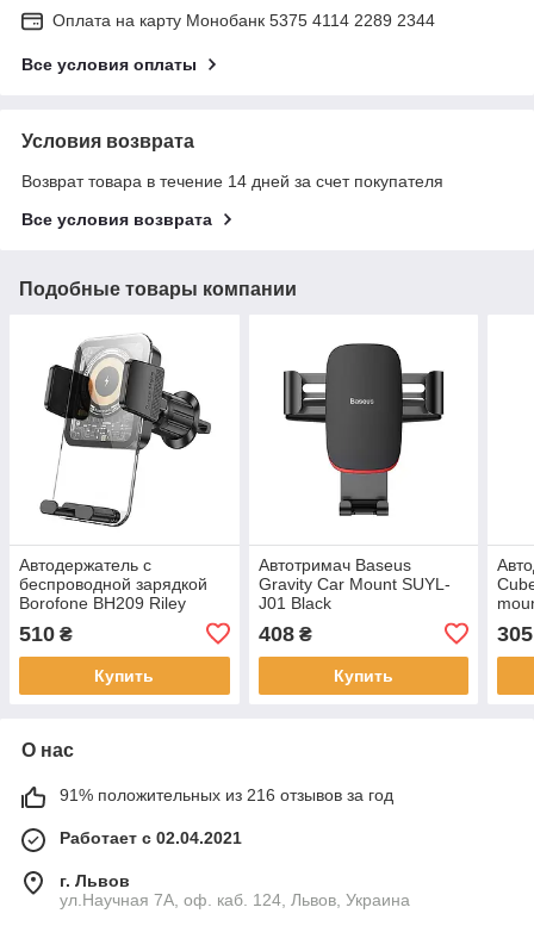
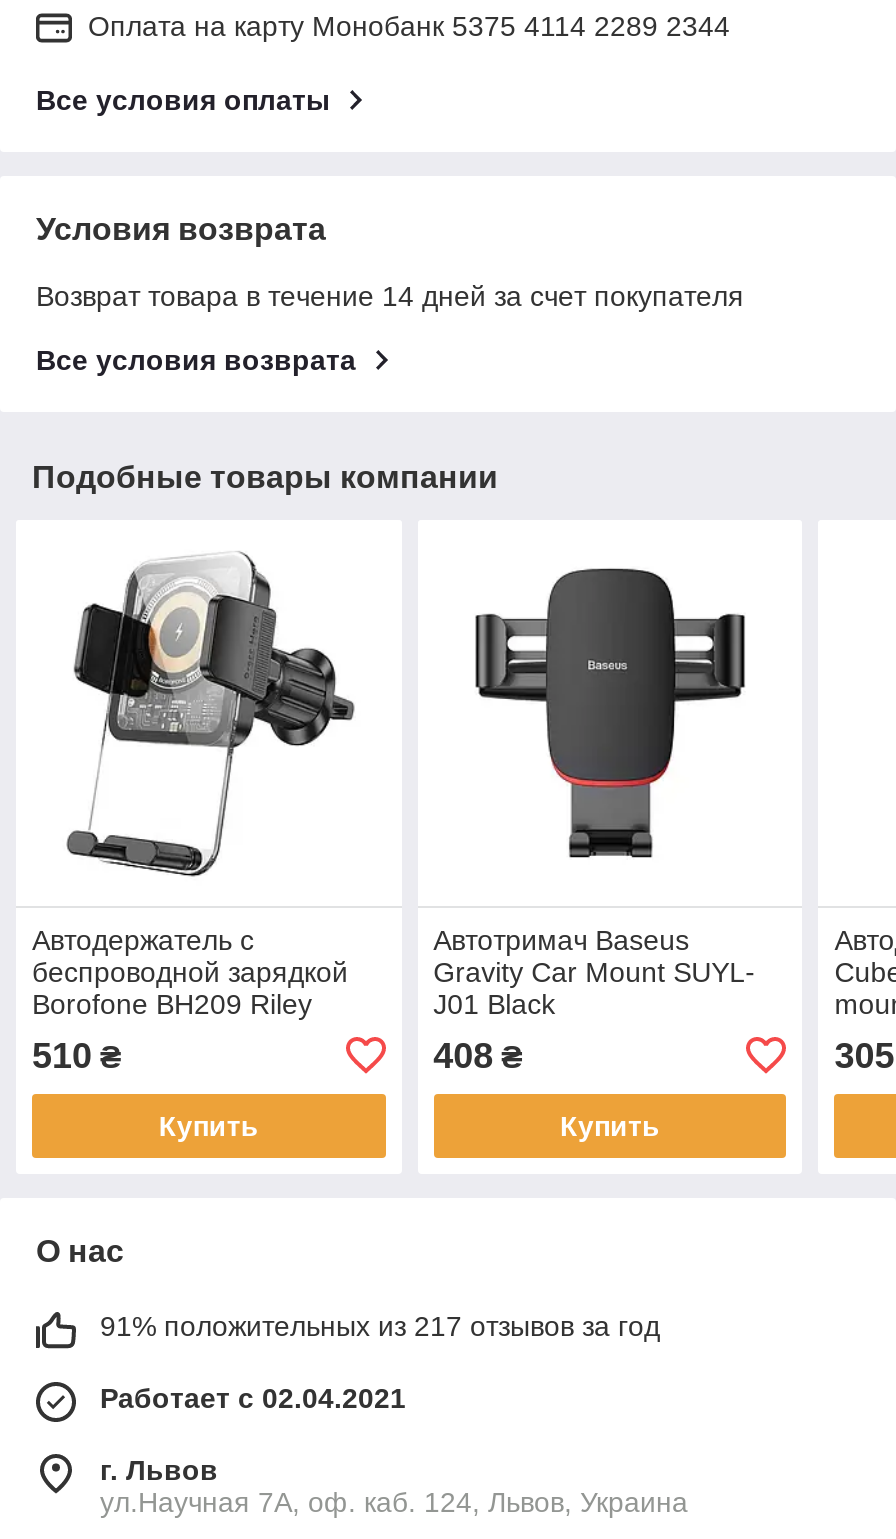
[60,785,393,804] 91% положительных из 216 отзывов за год -> [100,1310,660,1342] 91% положительных из 217 отзывов за год

